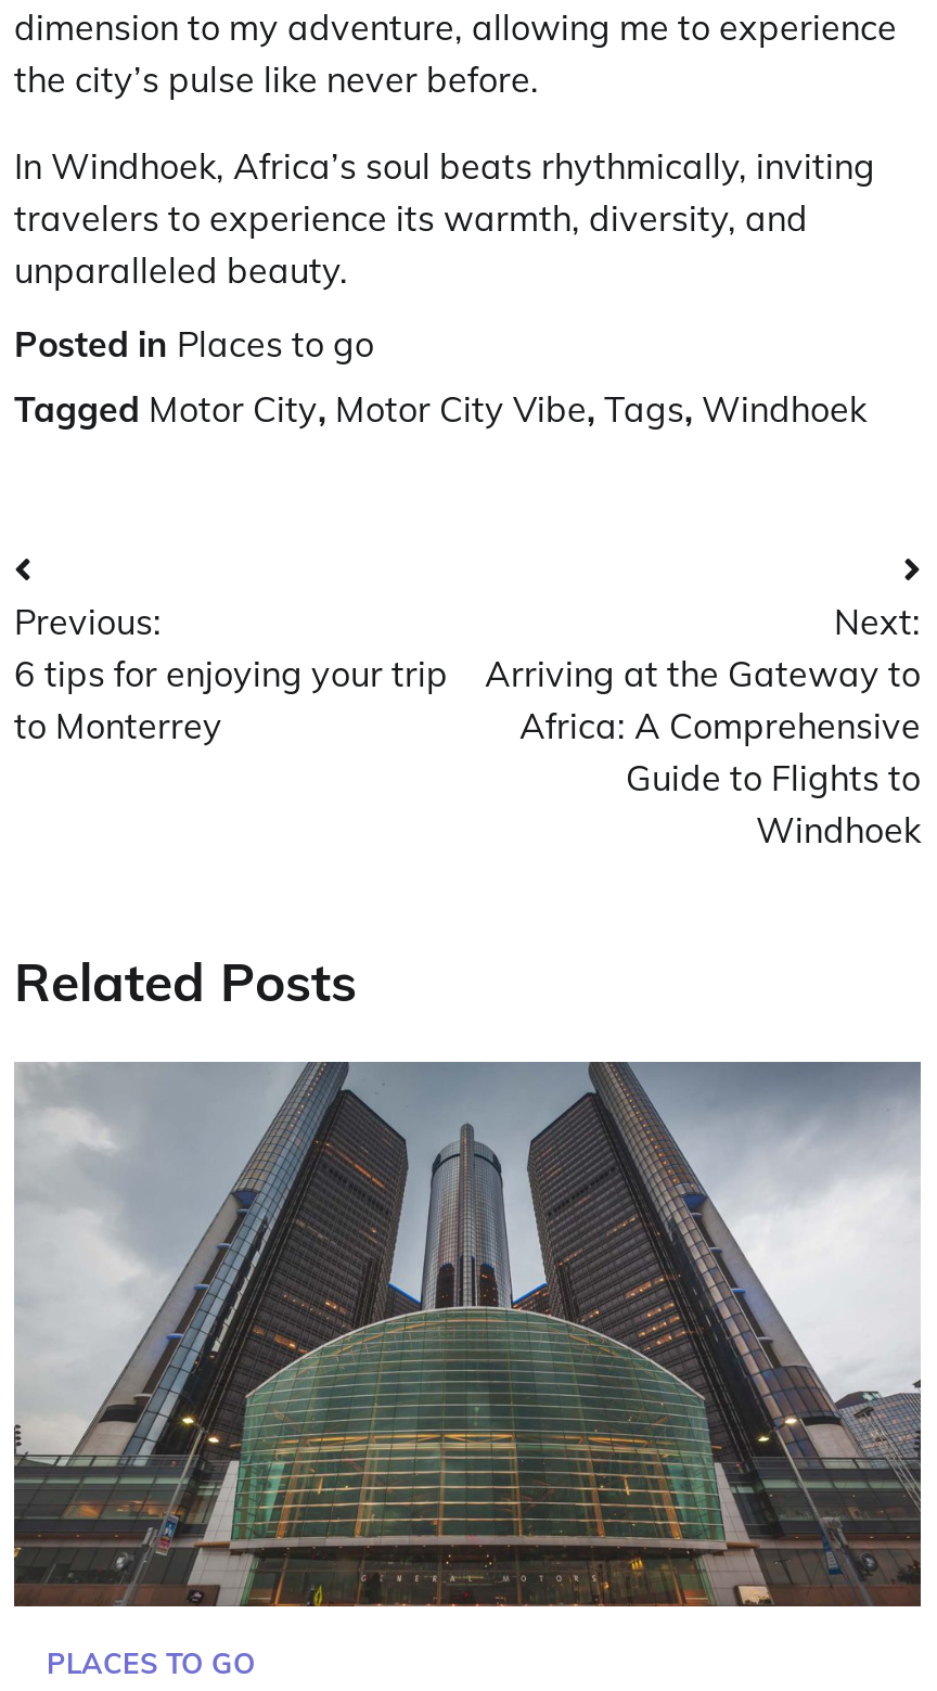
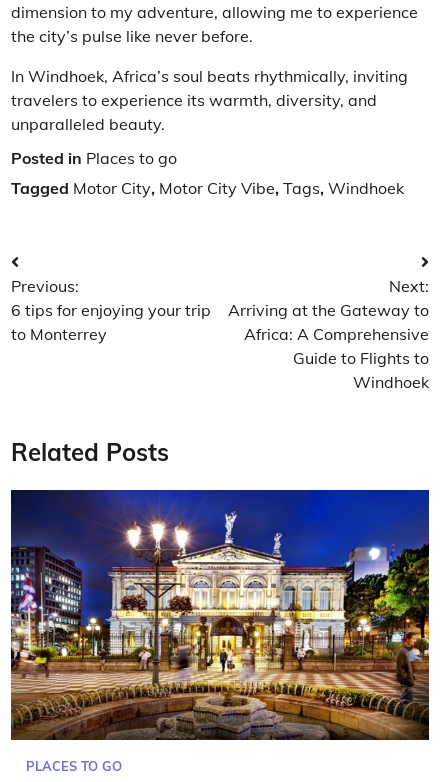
[12,1059,923,1610] [image] -> [10,489,430,741] [image]

